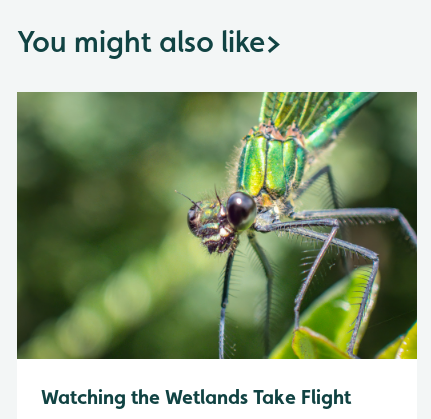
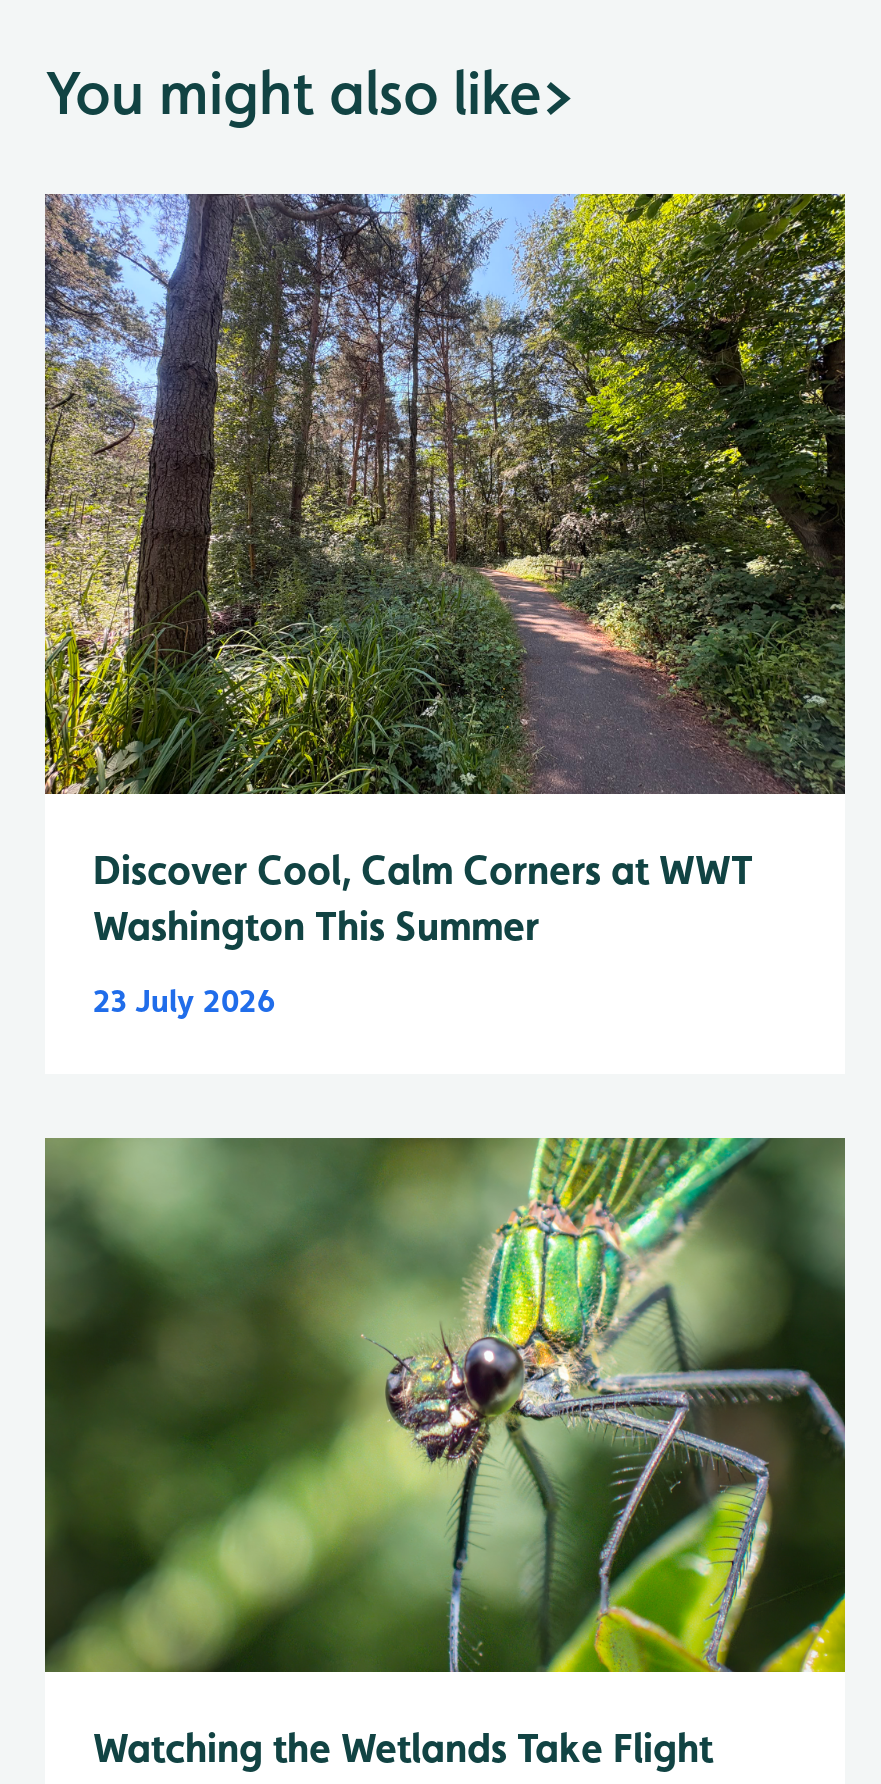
none -> [43,192,847,1020] [image] | Discover Cool, Calm Corners at WWT | Washington This Summer | 23 July 2026

